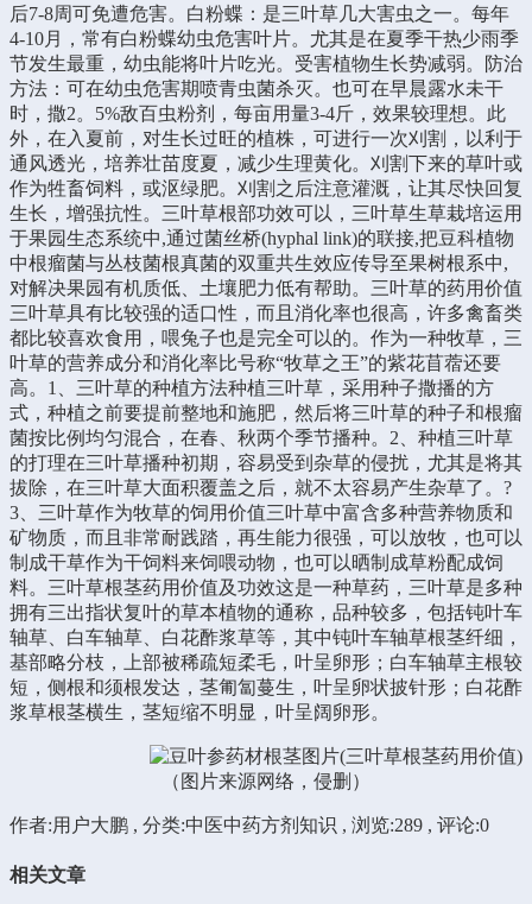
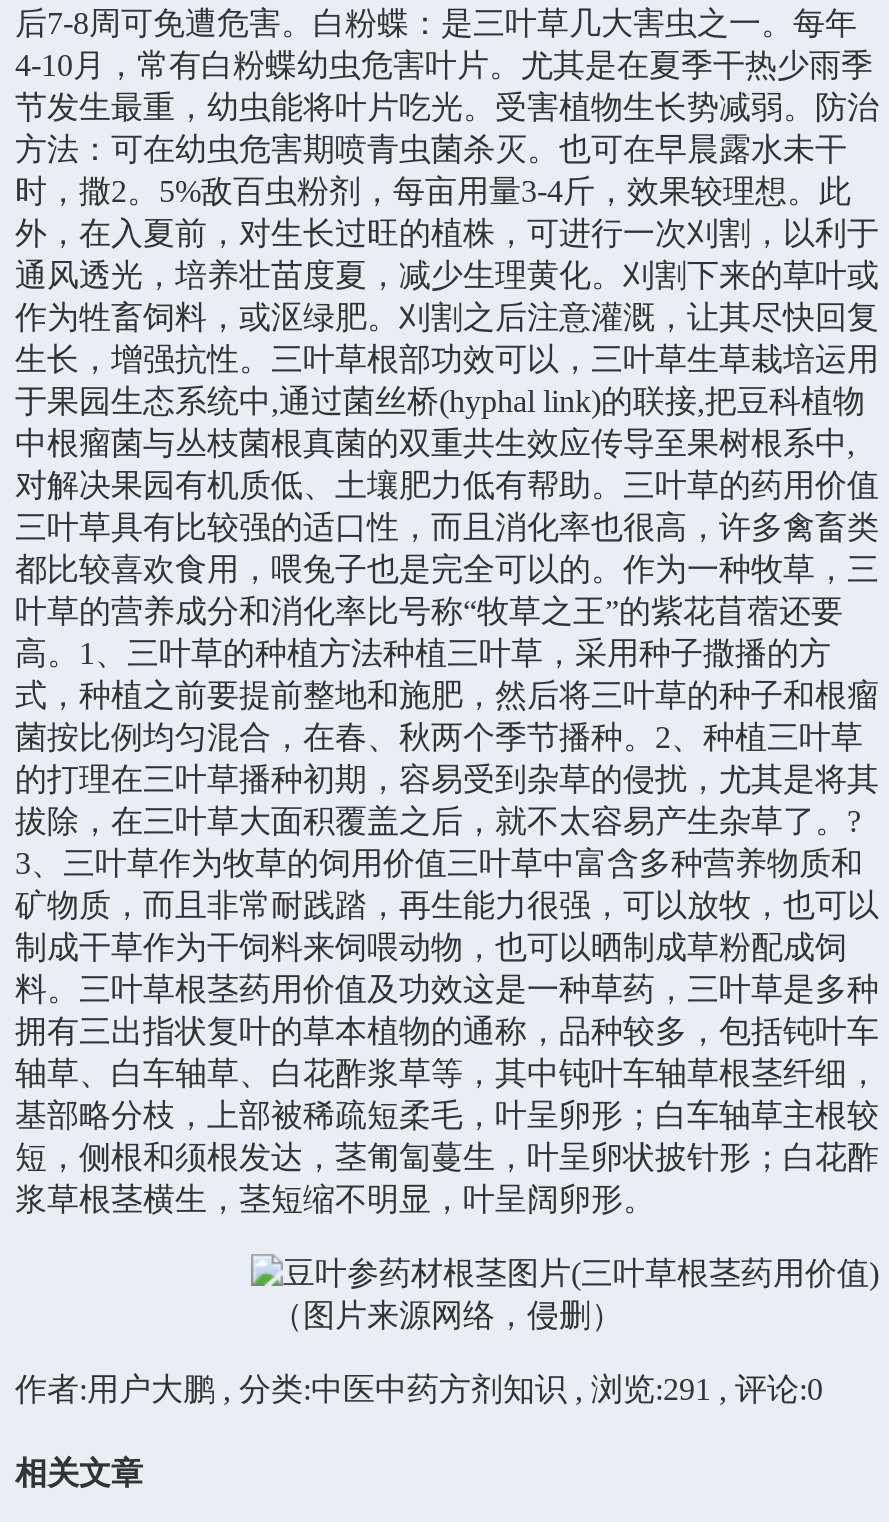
[9,815,489,835] 作者:用户大鹏 , 分类:中医中药方剂知识 , 浏览:289 , 评论:0 -> [15,1372,823,1406] 作者:用户大鹏 , 分类:中医中药方剂知识 , 浏览:291 , 评论:0

